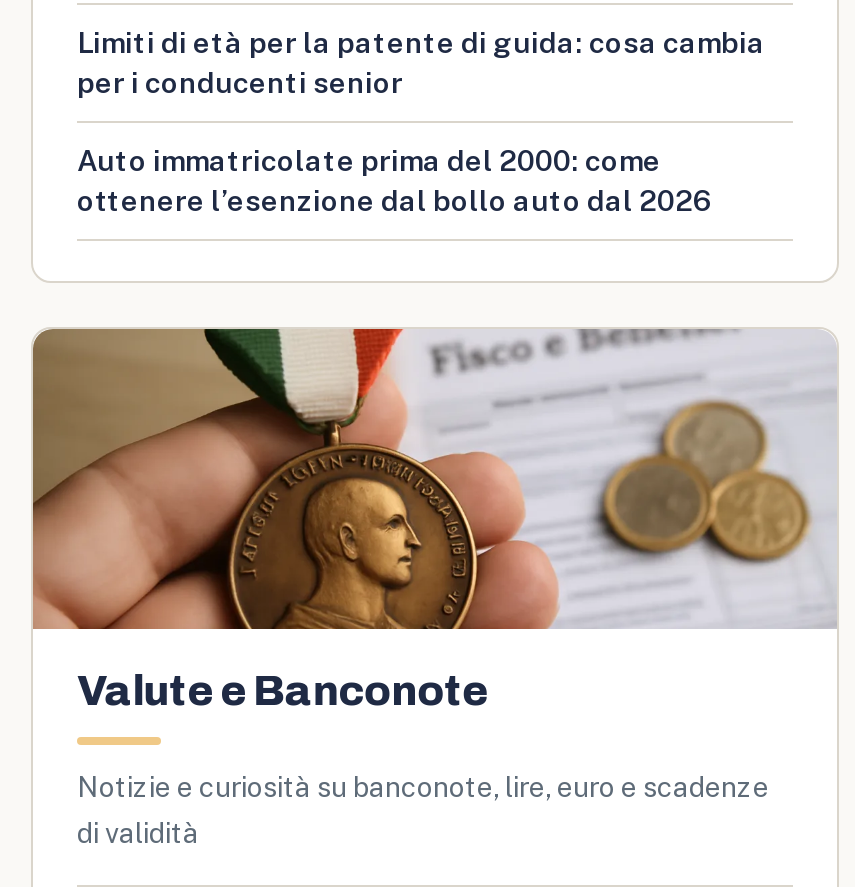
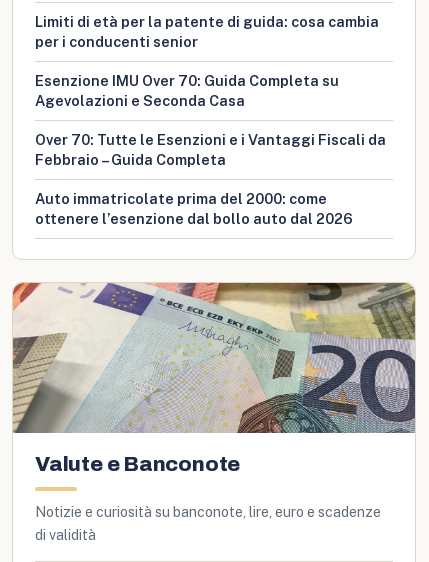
none -> [35,72,386,168] Esenzione IMU Over 70: Guida Completa su | Agevolazioni e Seconda Casa | Over 70: Tutte le Esenzioni e i Vantaggi Fiscali da | Febbraio – Guida Completa
[31,327,837,631] [image] -> [12,282,416,434] [image]

